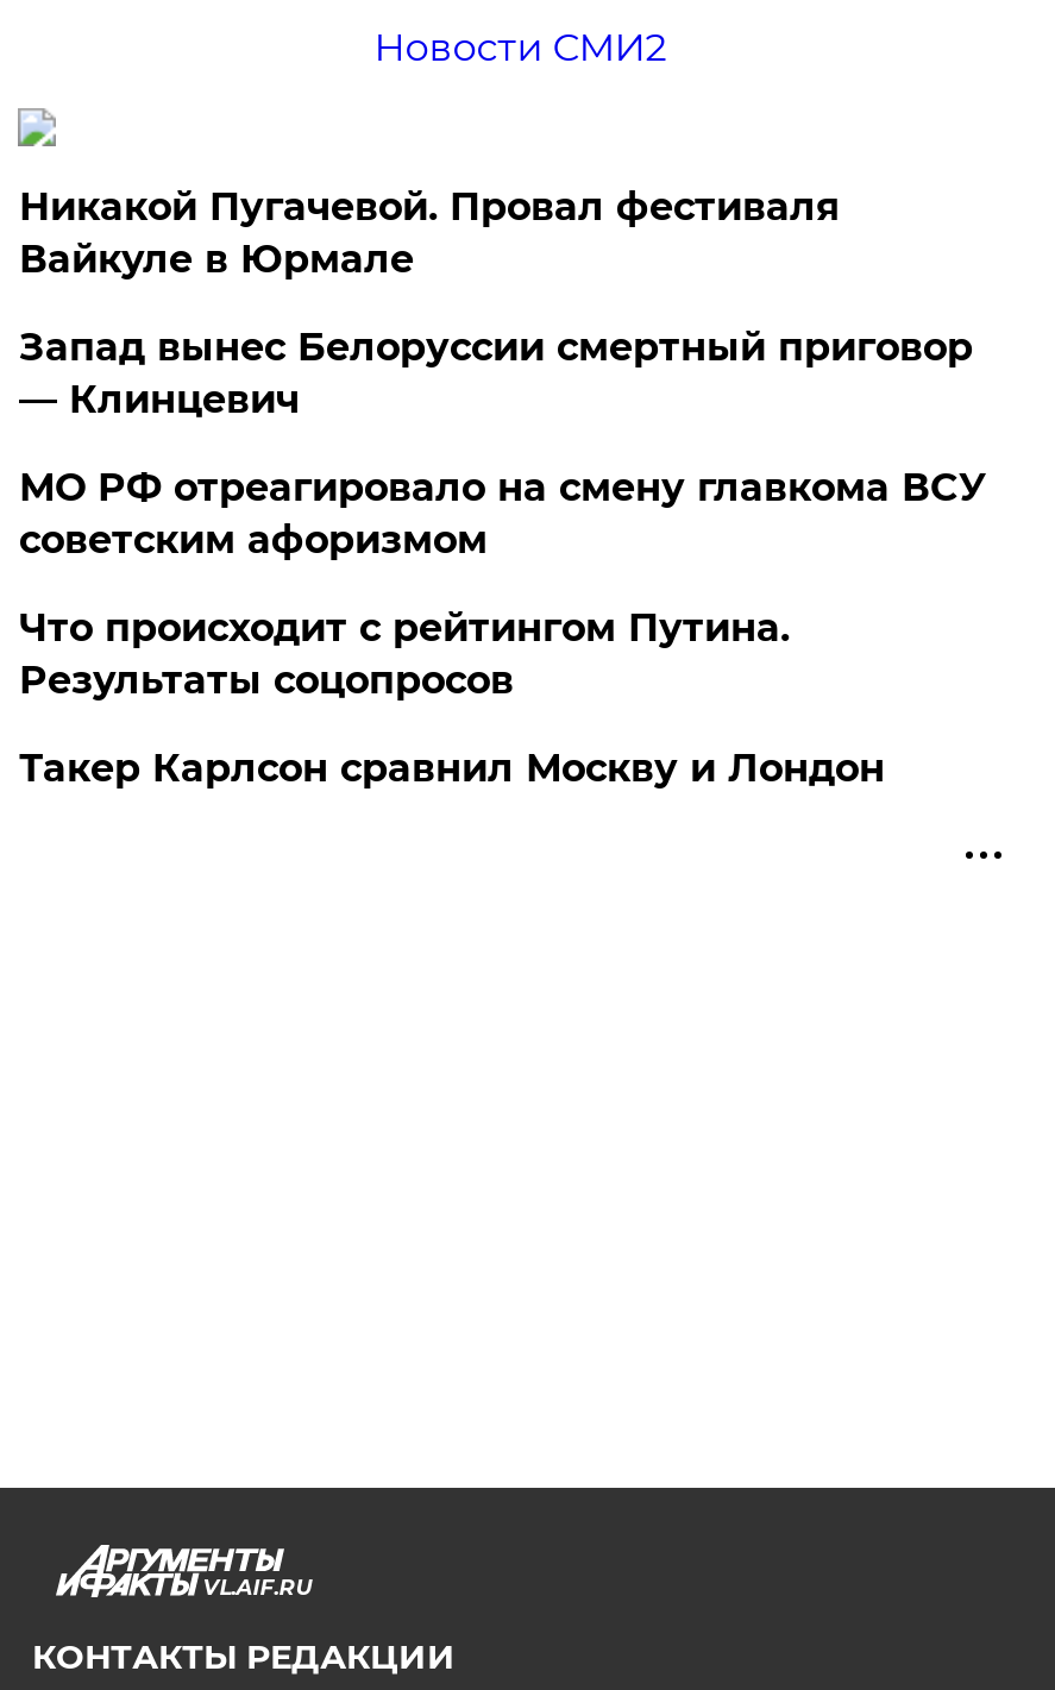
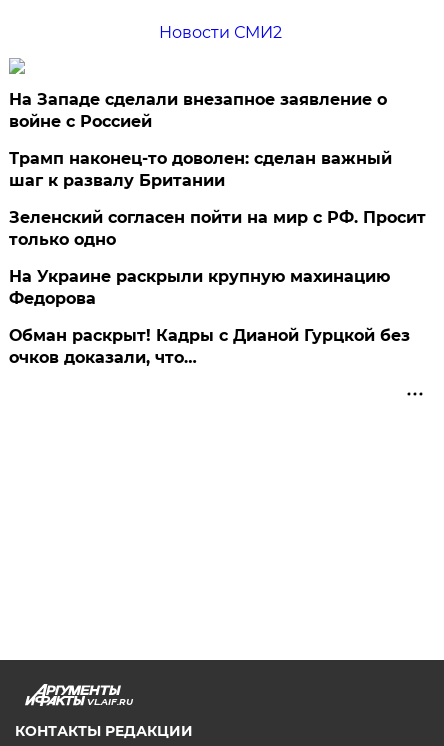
[19,184,839,281] Никакой Пугачевой. Провал фестиваля | Вайкуле в Юрмале -> [9,90,387,131] На Западе сделали внезапное заявление о | войне с Россией
[19,324,973,422] Запад вынес Белоруссии смертный приговор | — Клинцевич -> [9,149,392,190] Трамп наконец-то доволен: сделан важный | шаг к развалу Британии
[19,465,987,562] МО РФ отреагировало на смену главкома ВСУ | советским афоризмом -> [9,208,426,249] Зеленский согласен пойти на мир с РФ. Просит | только одно
[19,605,790,702] Что происходит с рейтингом Путина. | Результаты соцопросов -> [9,267,390,308] На Украине раскрыли крупную махинацию | Федорова
[19,745,885,790] Такер Карлсон сравнил Москву и Лондон -> [9,326,410,367] Обман раскрыт! Кадры с Дианой Гурцкой без | очков доказали, что…

